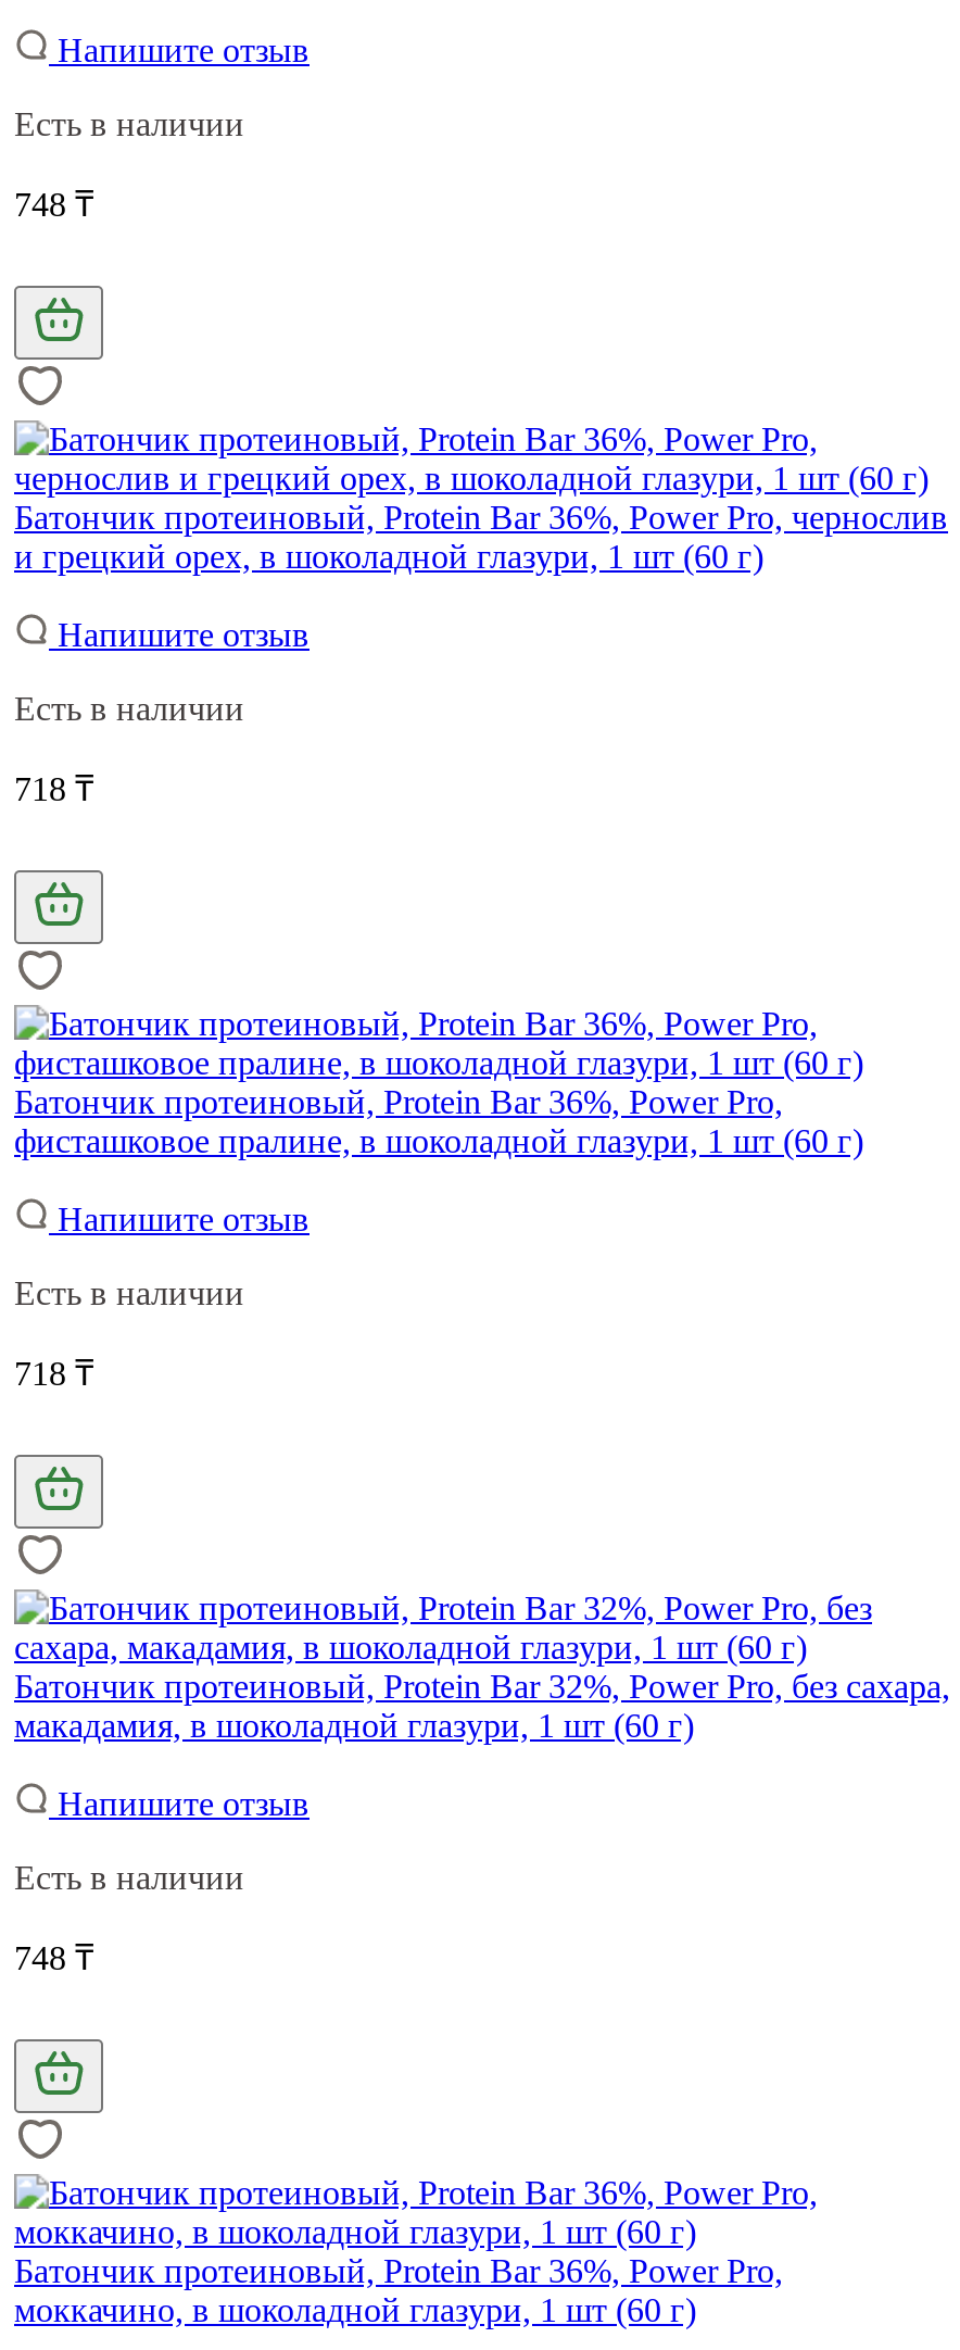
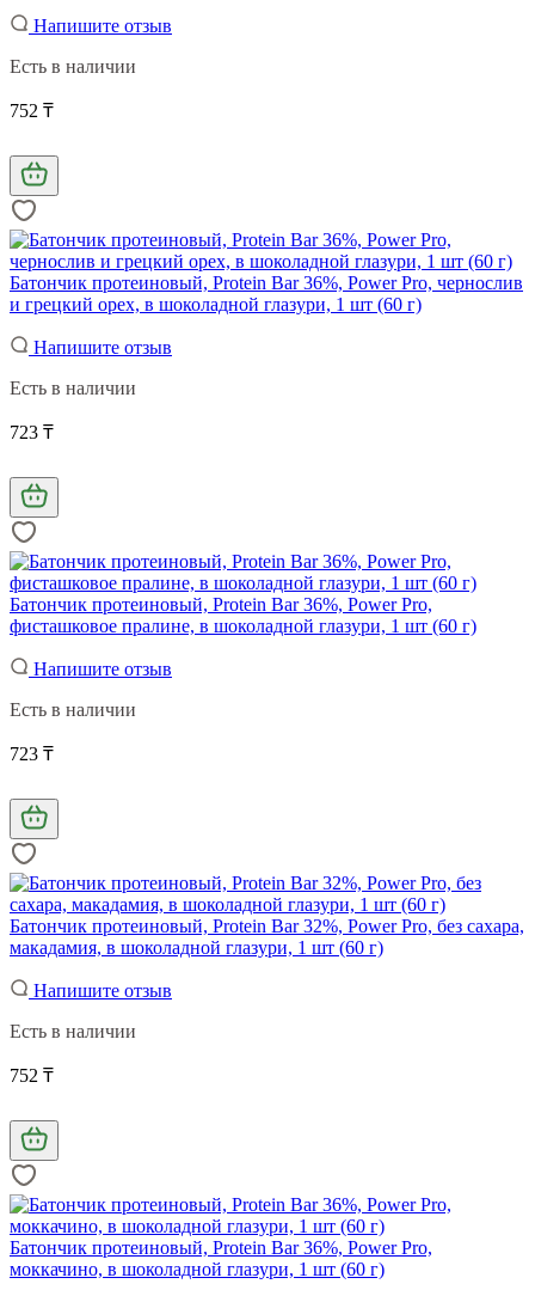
[14,186,94,223] 748 ₸ -> [10,100,54,121] 752 ₸
[14,770,94,807] 718 ₸ -> [10,422,54,442] 723 ₸
[14,1355,94,1392] 718 ₸ -> [10,744,54,764] 723 ₸
[14,1939,94,1976] 748 ₸ -> [10,1065,54,1085] 752 ₸

